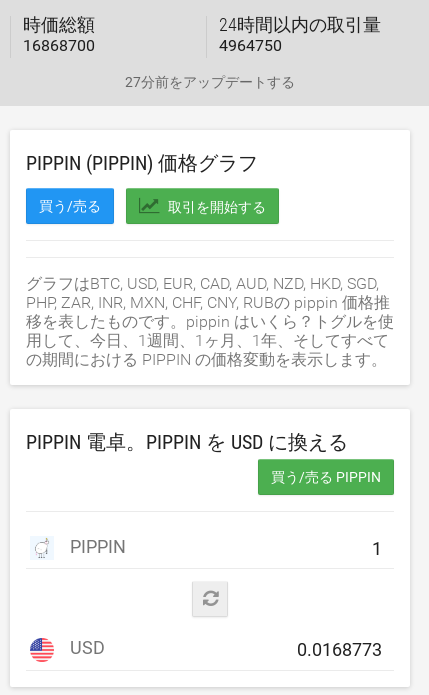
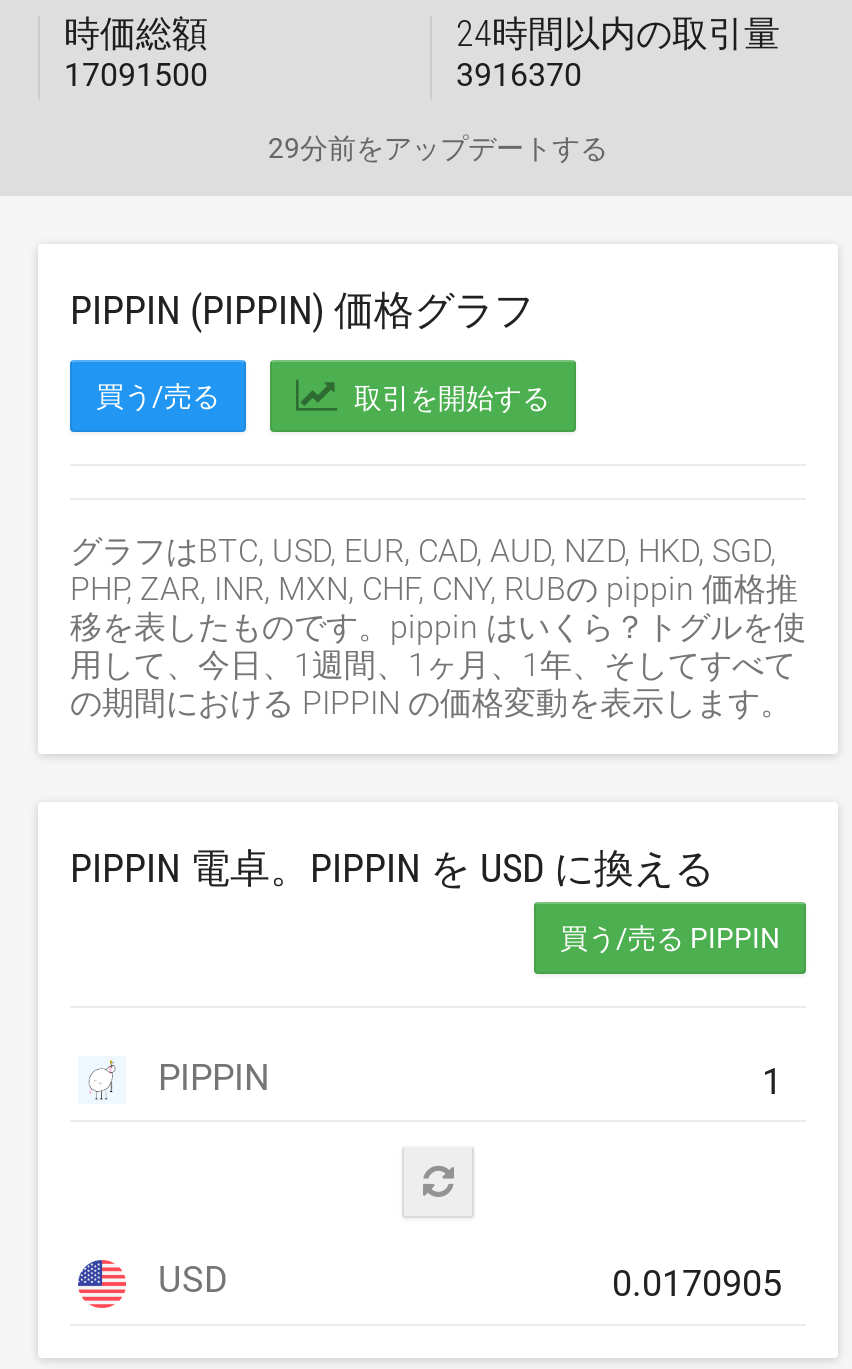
[23,36,95,55] 16868700 -> [64,56,208,94] 17091500
[219,36,282,55] 4964750 -> [456,56,582,94] 3916370
[125,74,295,90] 27分前をアップデートする -> [268,132,608,164] 29分前をアップデートする

